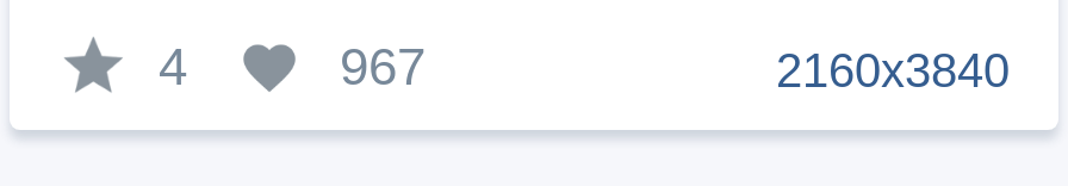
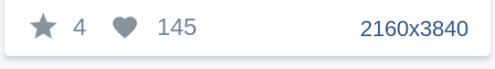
[340,35,426,95] 967 -> [157,13,197,41] 145

